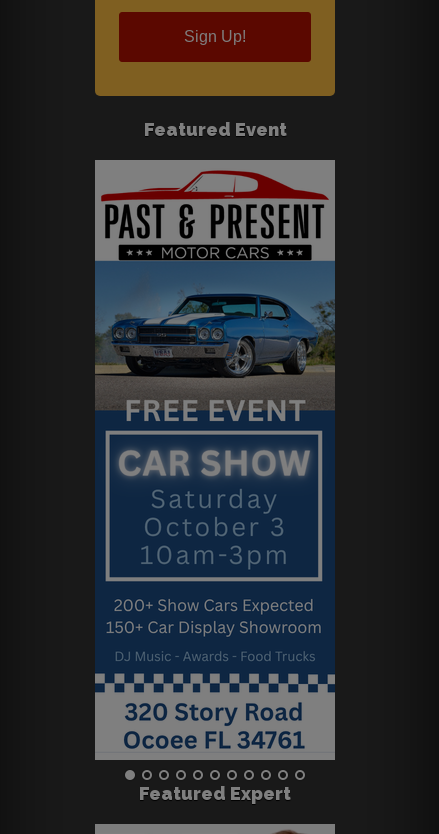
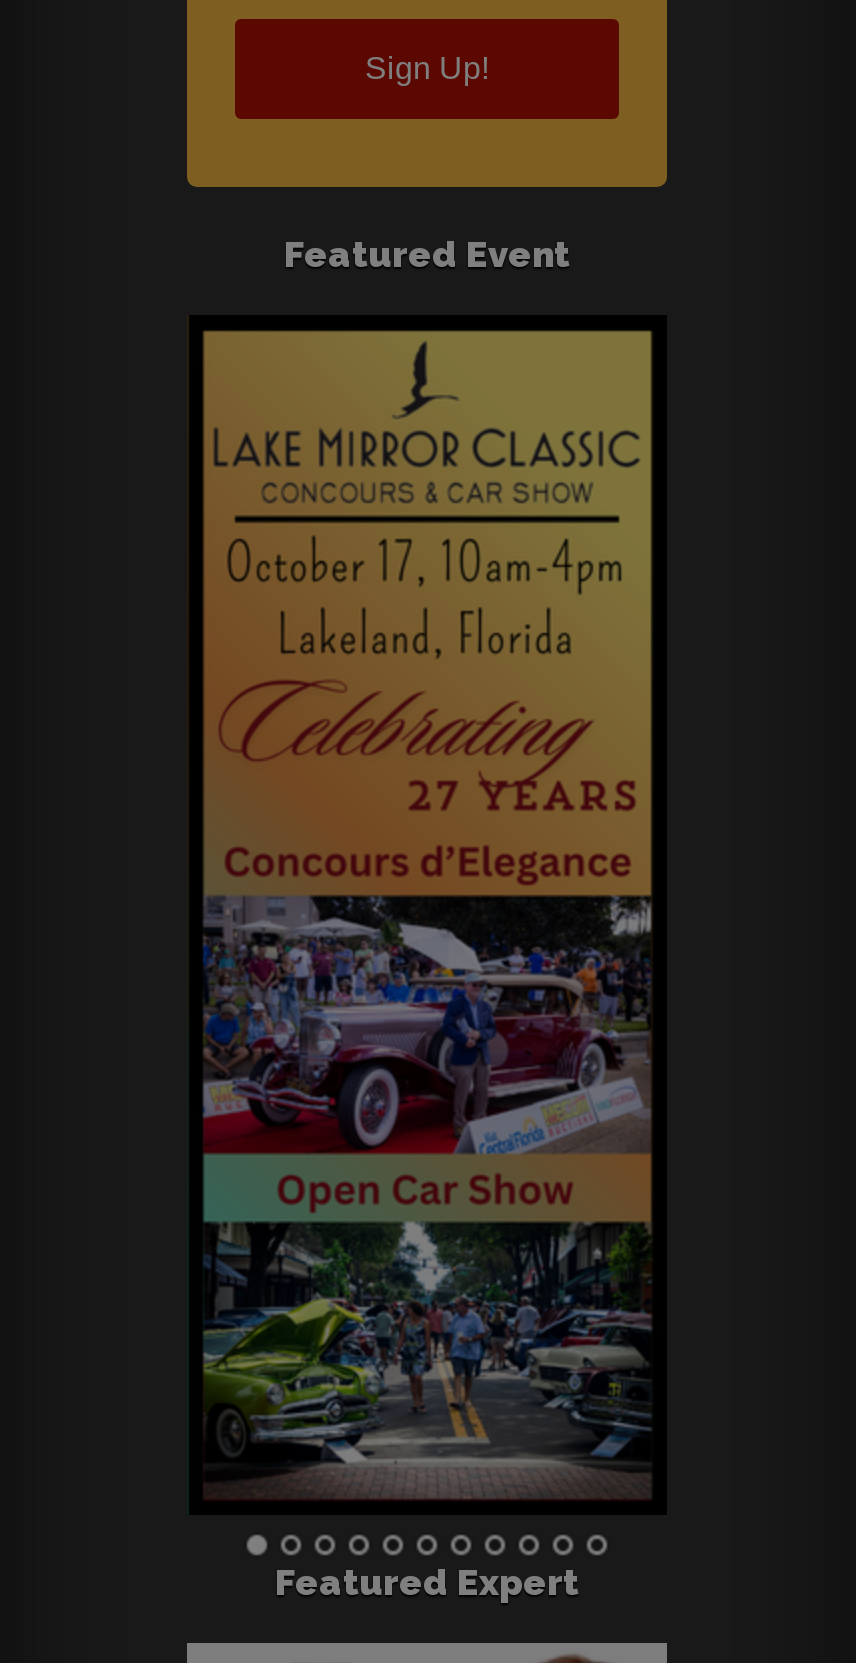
[94,159,336,761] [image] -> [187,315,667,1515] [image]

